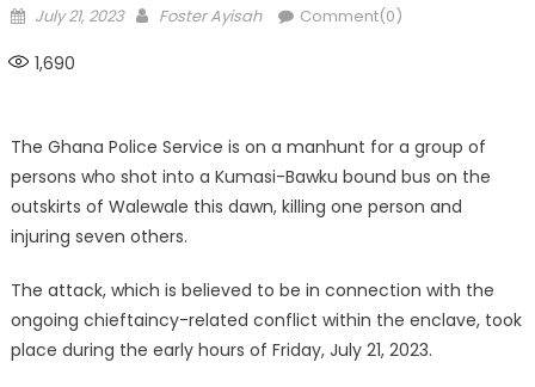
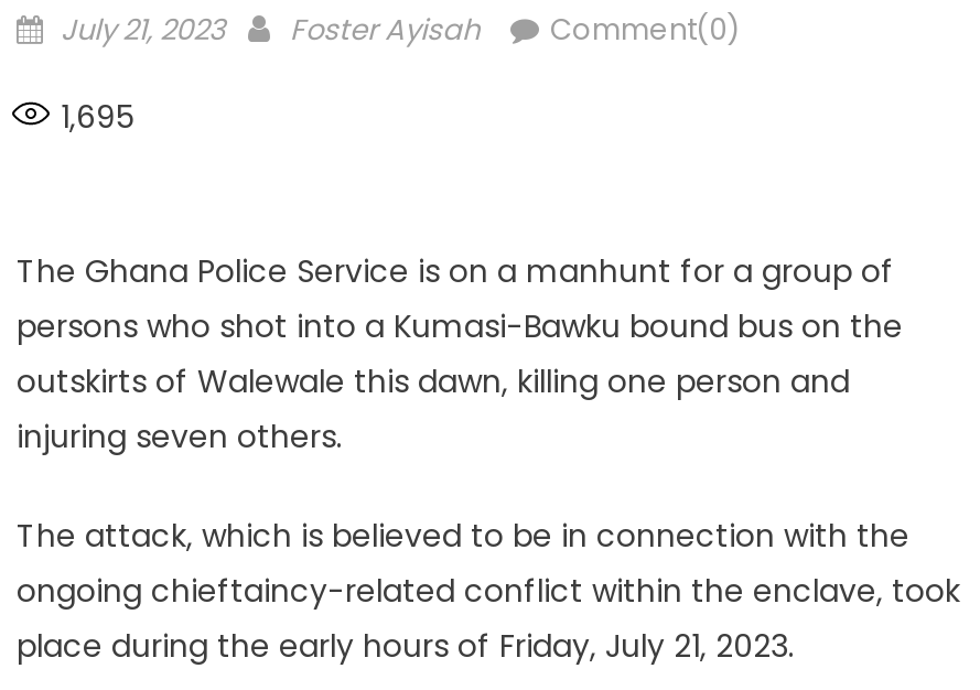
[35,52,75,76] 1,690 -> [61,96,133,140] 1,695

